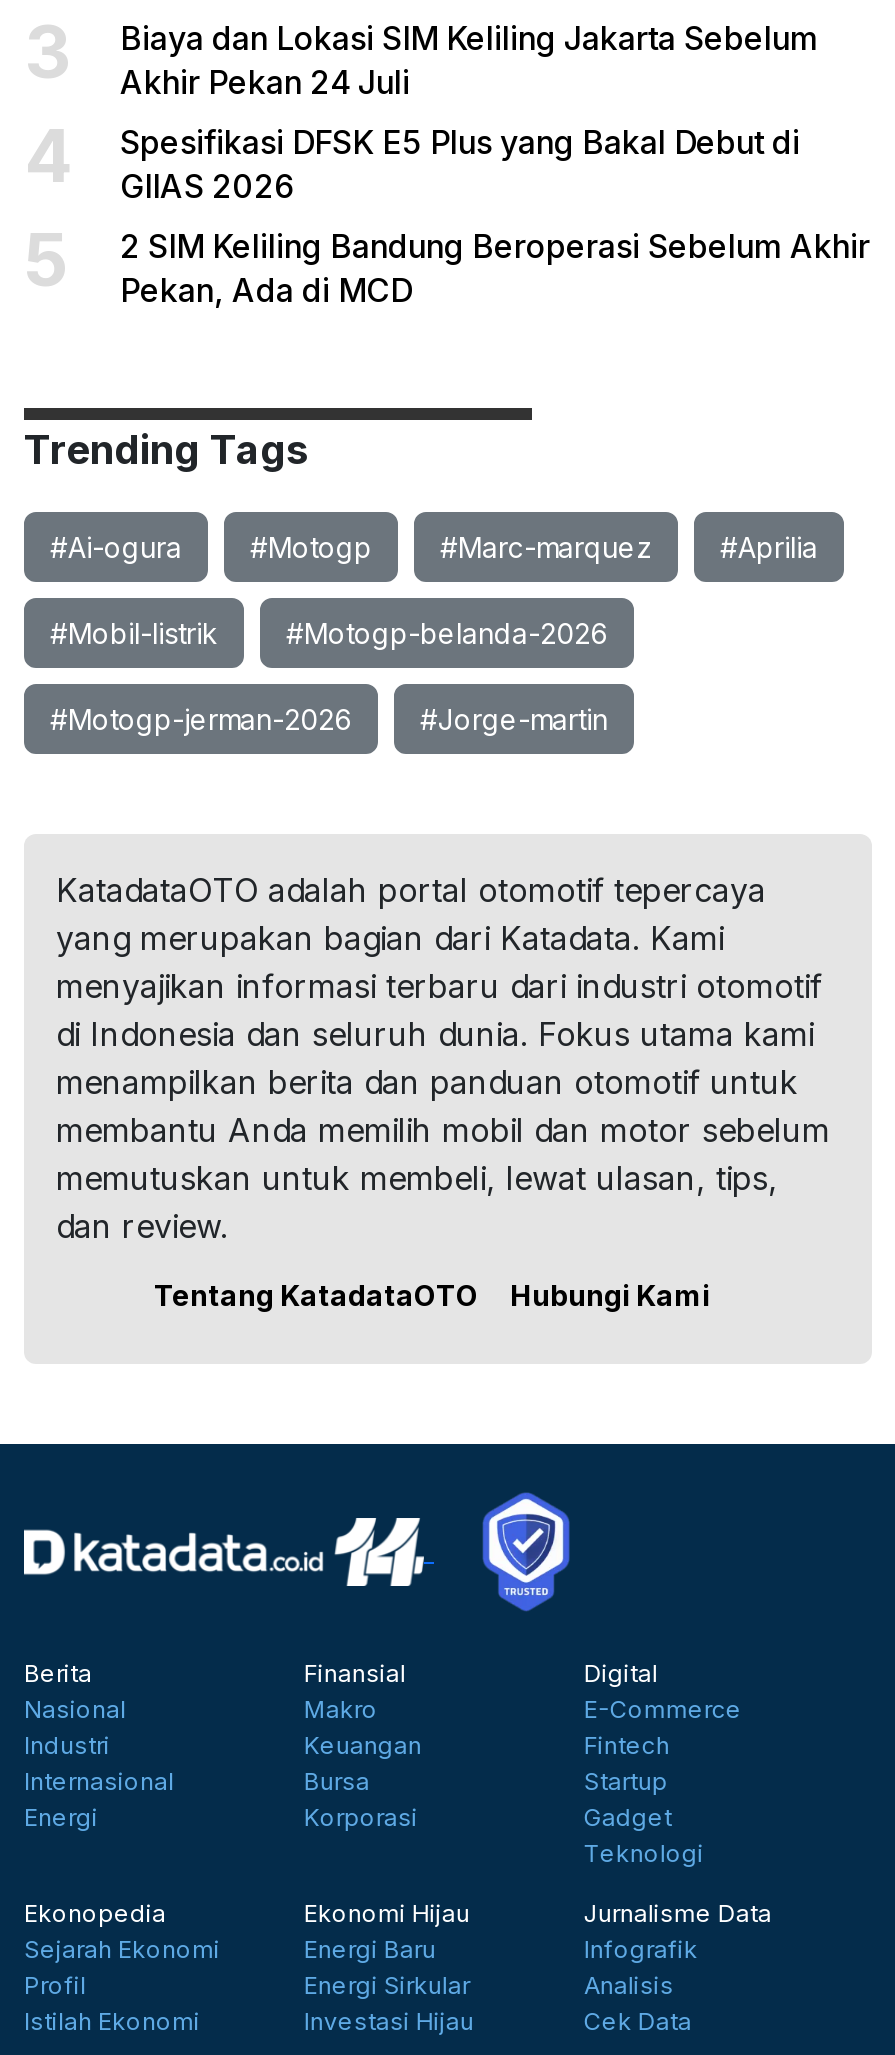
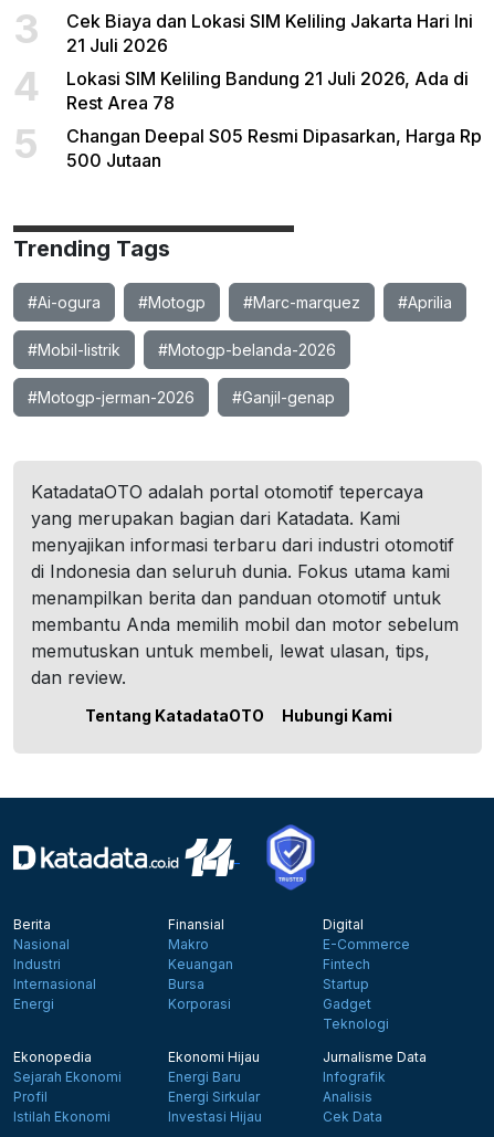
[120,18,818,102] Biaya dan Lokasi SIM Keliling Jakarta Sebelum | Akhir Pekan 24 Juli -> [66,10,473,56] Cek Biaya dan Lokasi SIM Keliling Jakarta Hari Ini | 21 Juli 2026
[120,122,800,206] Spesifikasi DFSK E5 Plus yang Bakal Debut di | GIIAS 2026 -> [66,67,469,114] Lokasi SIM Keliling Bandung 21 Juli 2026, Ada di | Rest Area 78
[120,226,870,310] 2 SIM Keliling Bandung Beroperasi Sebelum Akhir | Pekan, Ada di MCD -> [66,125,482,171] Changan Deepal S05 Resmi Dipasarkan, Harga Rp | 500 Jutaan
[420,702,608,736] #Jorge-martin -> [232,388,335,407] #Ganjil-genap

